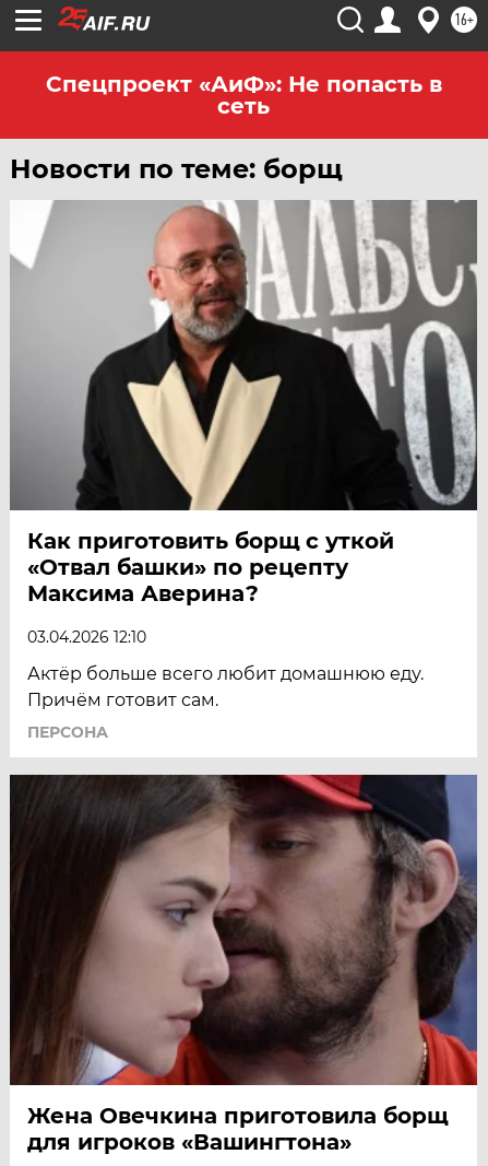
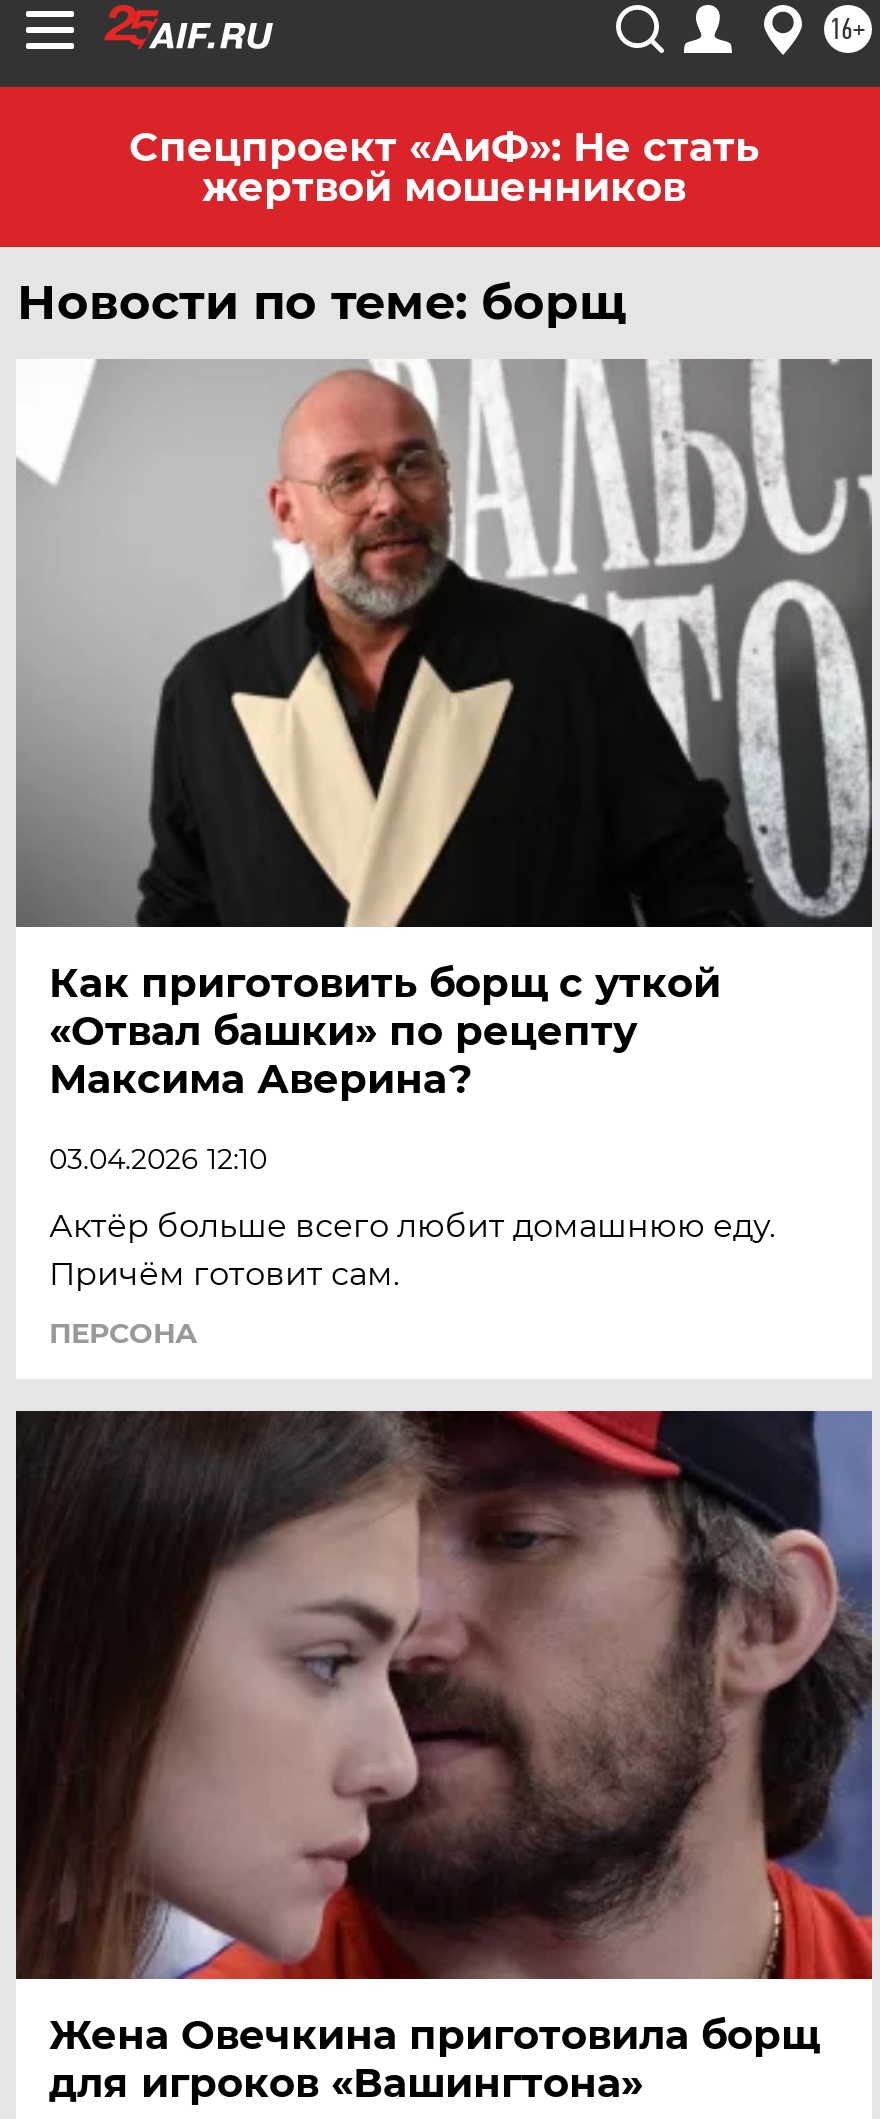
[45,71,442,119] Спецпроект «АиФ»: Не попасть в | сеть -> [129,123,759,211] Спецпроект «АиФ»: Не стать | жертвой мошенников

